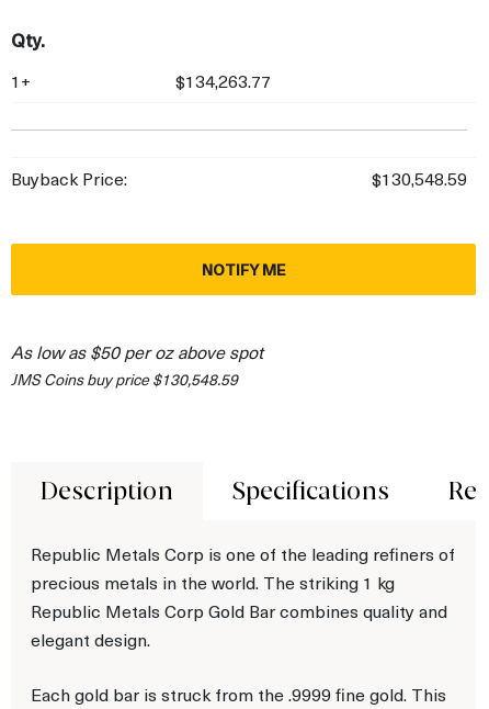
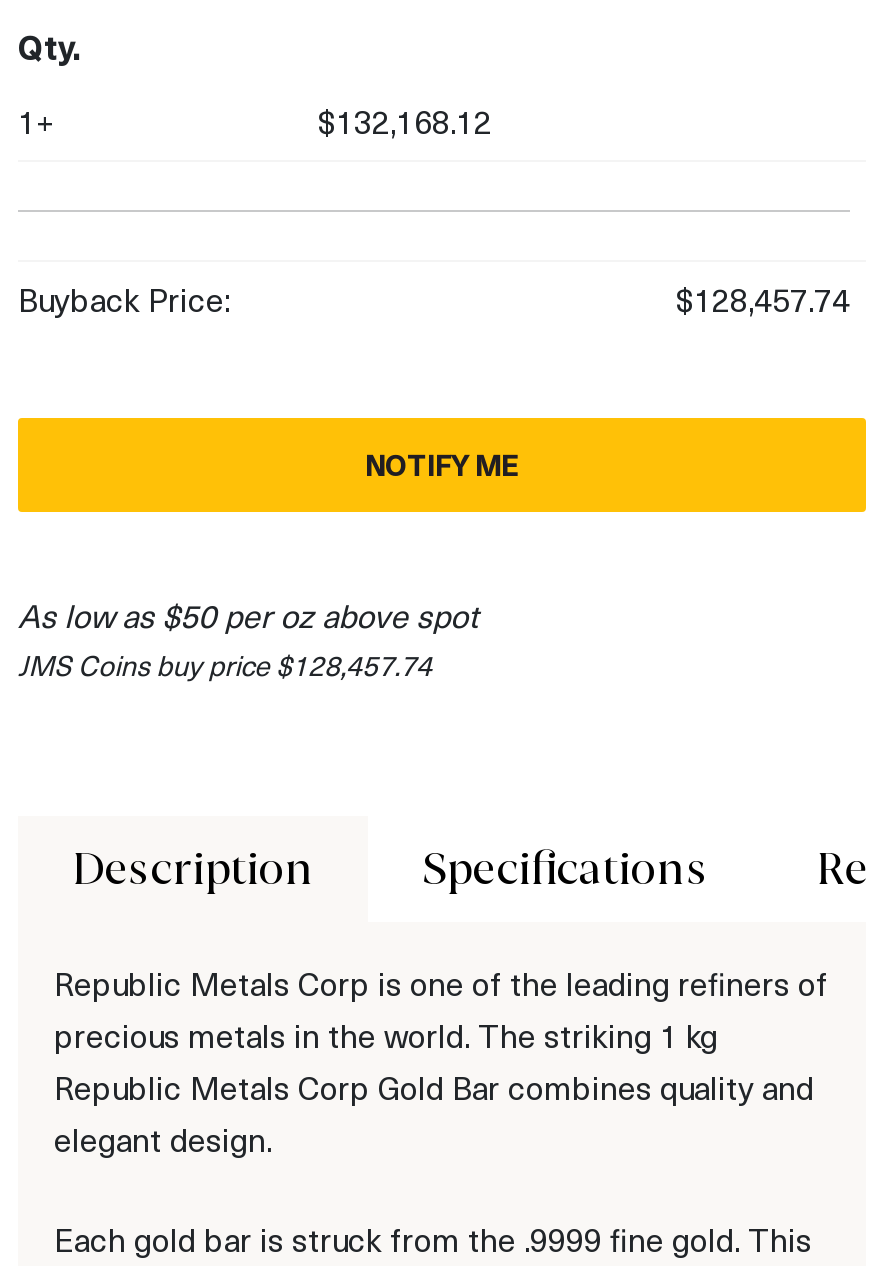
[175,69,271,92] $134,263.77 -> [318,99,492,141] $132,168.12
[372,166,467,189] $130,548.59 -> [676,277,850,319] $128,457.74
[11,368,238,389] JMS Coins buy price $130,548.59 -> [18,645,432,683] JMS Coins buy price $128,457.74

